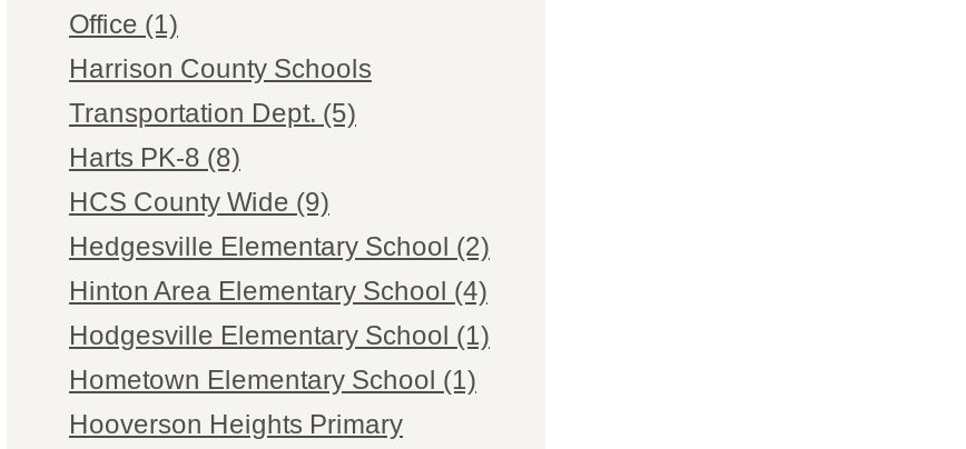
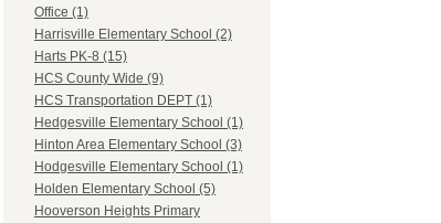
[69,54,372,174] Harrison County Schools | Transportation Dept. (5) | Harts PK-8 (8) -> [34,27,232,64] Harrisville Elementary School (2) | Harts PK-8 (15)
moved [69,187,329,218] -> [34,71,164,86]: HCS County Wide (9)
[69,232,490,307] Hedgesville Elementary School (2) | Hinton Area Elementary School (4) -> [34,93,243,153] HCS Transportation DEPT (1) | Hedgesville Elementary School (1) | Hinton Area Elementary School (3)
[69,365,476,396] Hometown Elementary School (1) -> [34,181,216,197] Holden Elementary School (5)

